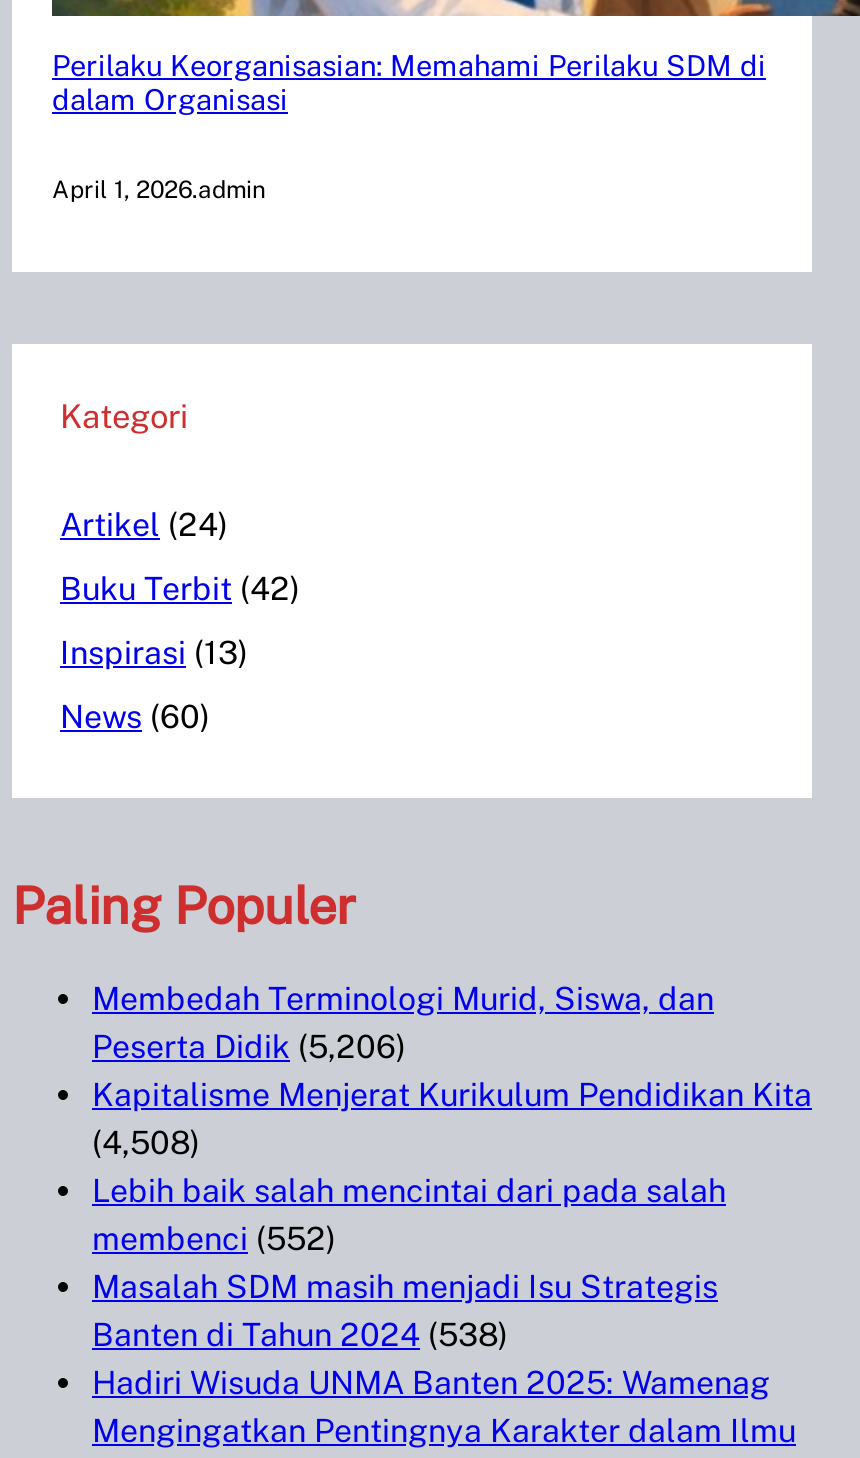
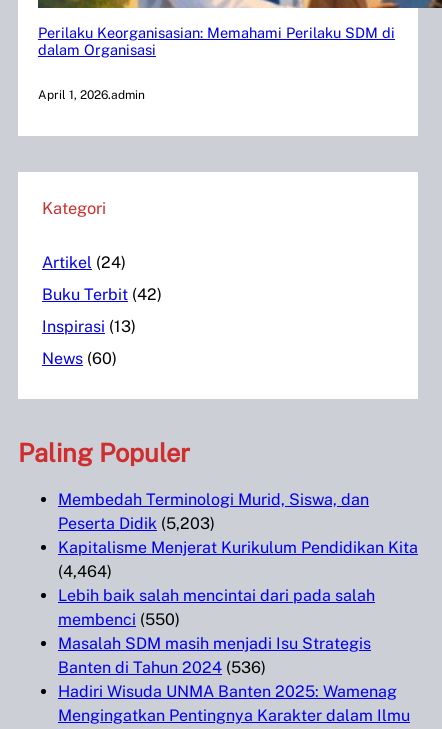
[92,1028,406,1066] Peserta Didik (5,206) -> [58,514,215,533] Peserta Didik (5,203)
[92,1124,200,1162] (4,508) -> [58,562,112,581] (4,464)
[92,1220,336,1258] membenci (552) -> [58,610,180,629] membenci (550)
[92,1316,508,1354] Banten di Tahun 2024 (538) -> [58,658,266,677] Banten di Tahun 2024 (536)

